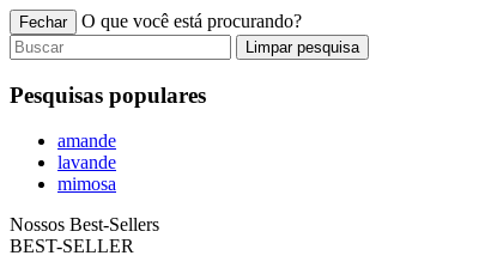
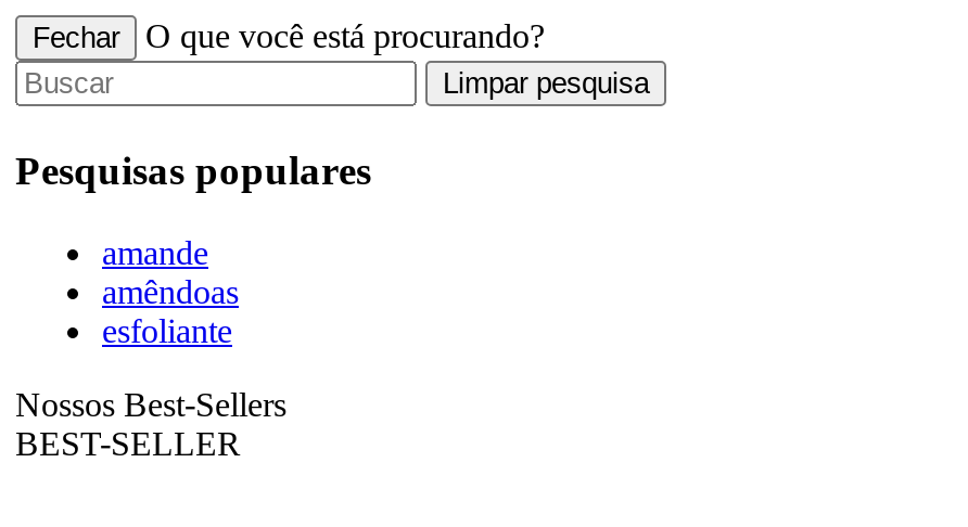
[57,152,116,194] lavande | mimosa -> [102,274,239,350] amêndoas | esfoliante

